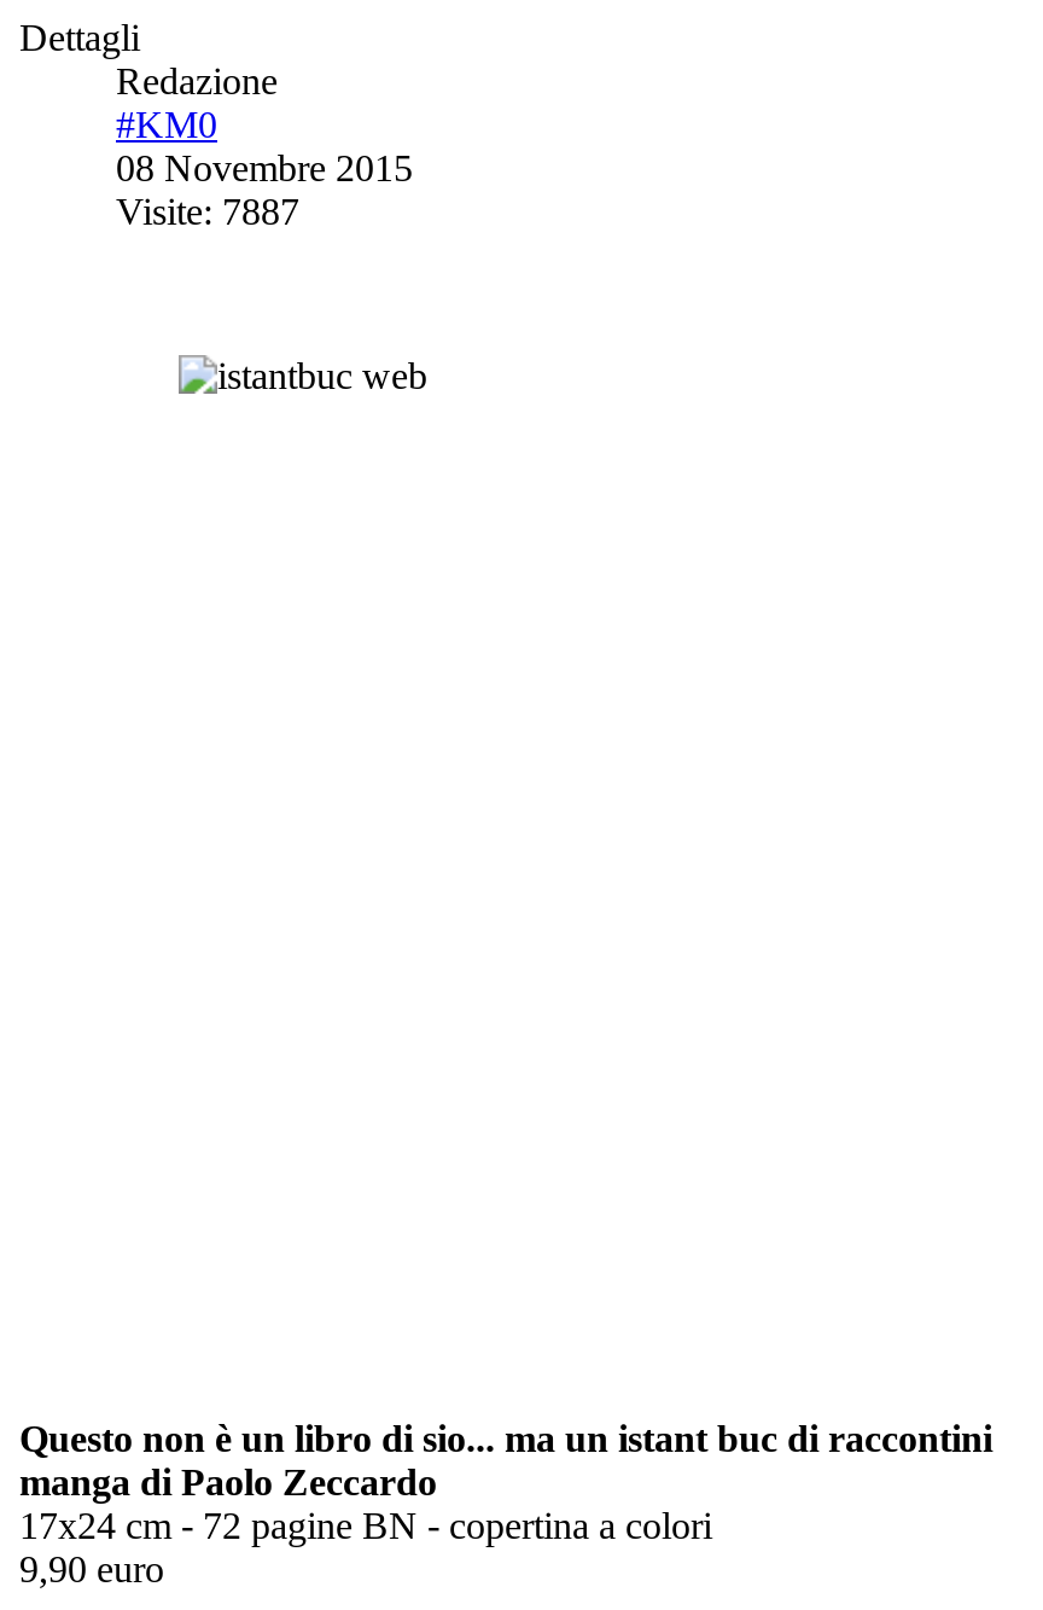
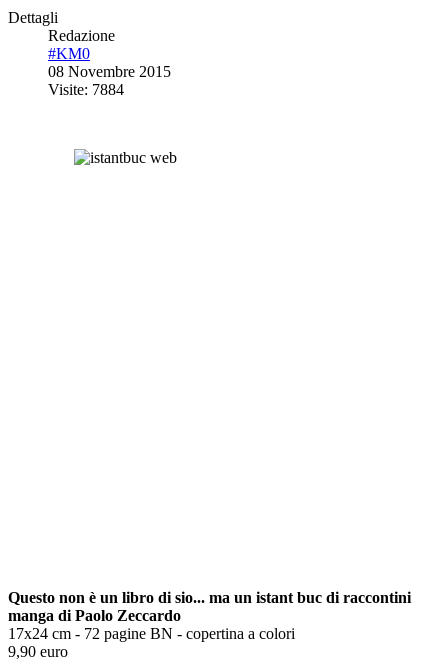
[116,190,299,231] Visite: 7887 -> [48,81,124,98] Visite: 7884

